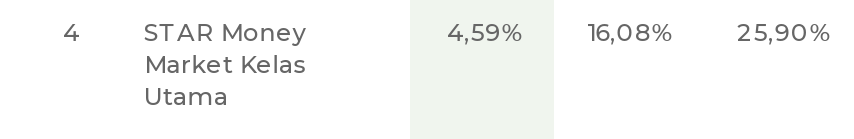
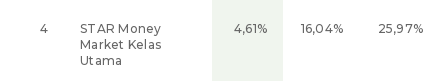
[448,16,522,46] 4,59% -> [234,21,267,36] 4,61%
[587,16,672,46] 16,08% -> [300,21,343,36] 16,04%
[737,16,830,46] 25,90% -> [377,21,423,36] 25,97%

